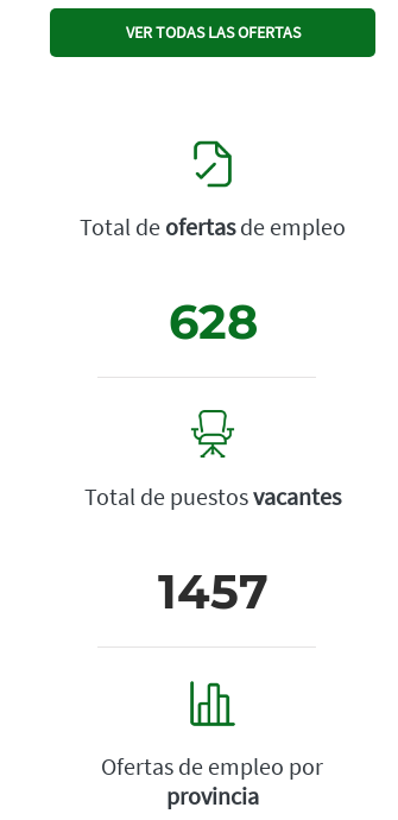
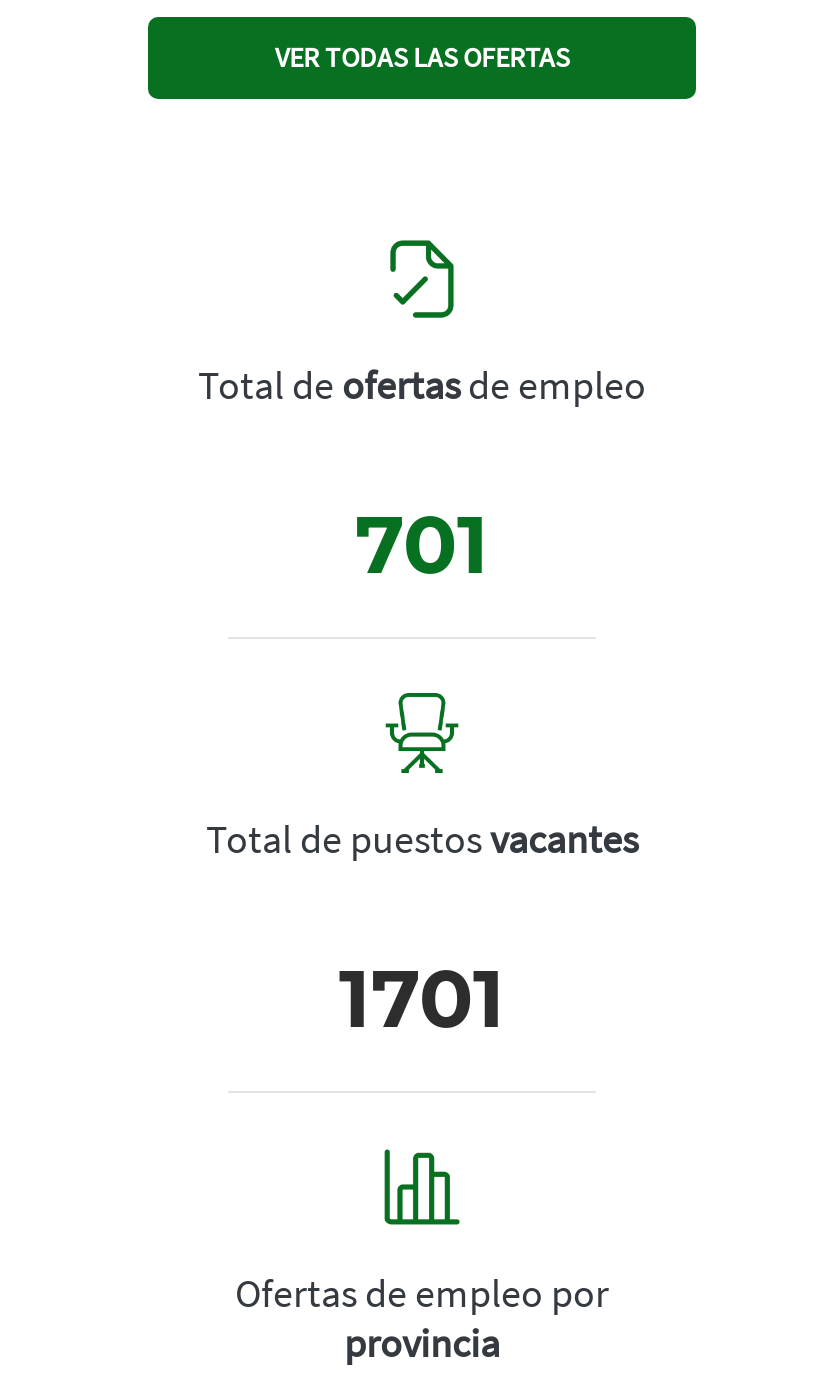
[168,292,257,350] 628 -> [355,495,489,593] 701
[157,562,268,620] 1457 -> [339,949,505,1047] 1701

